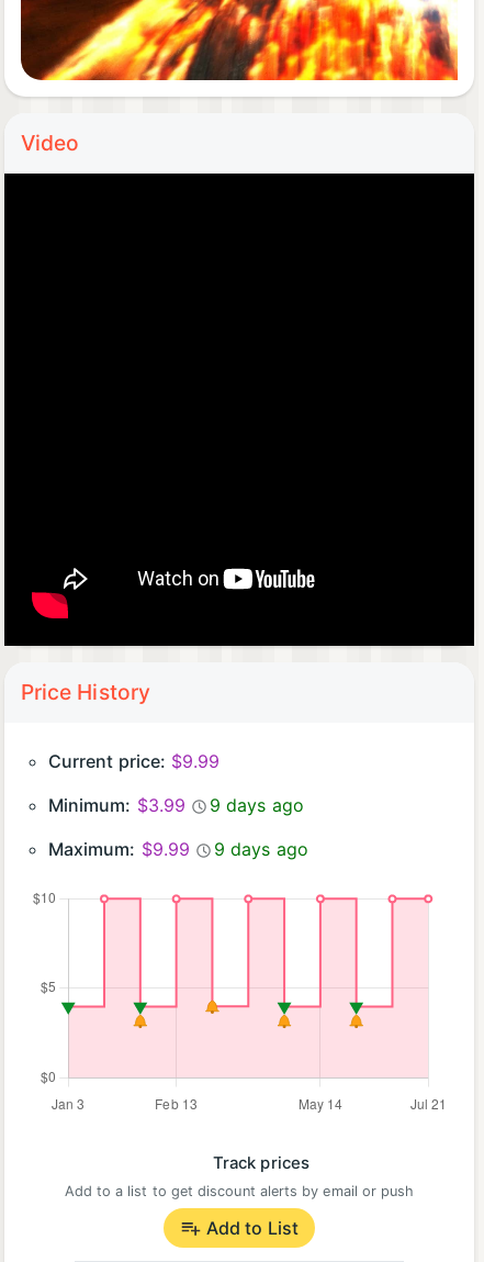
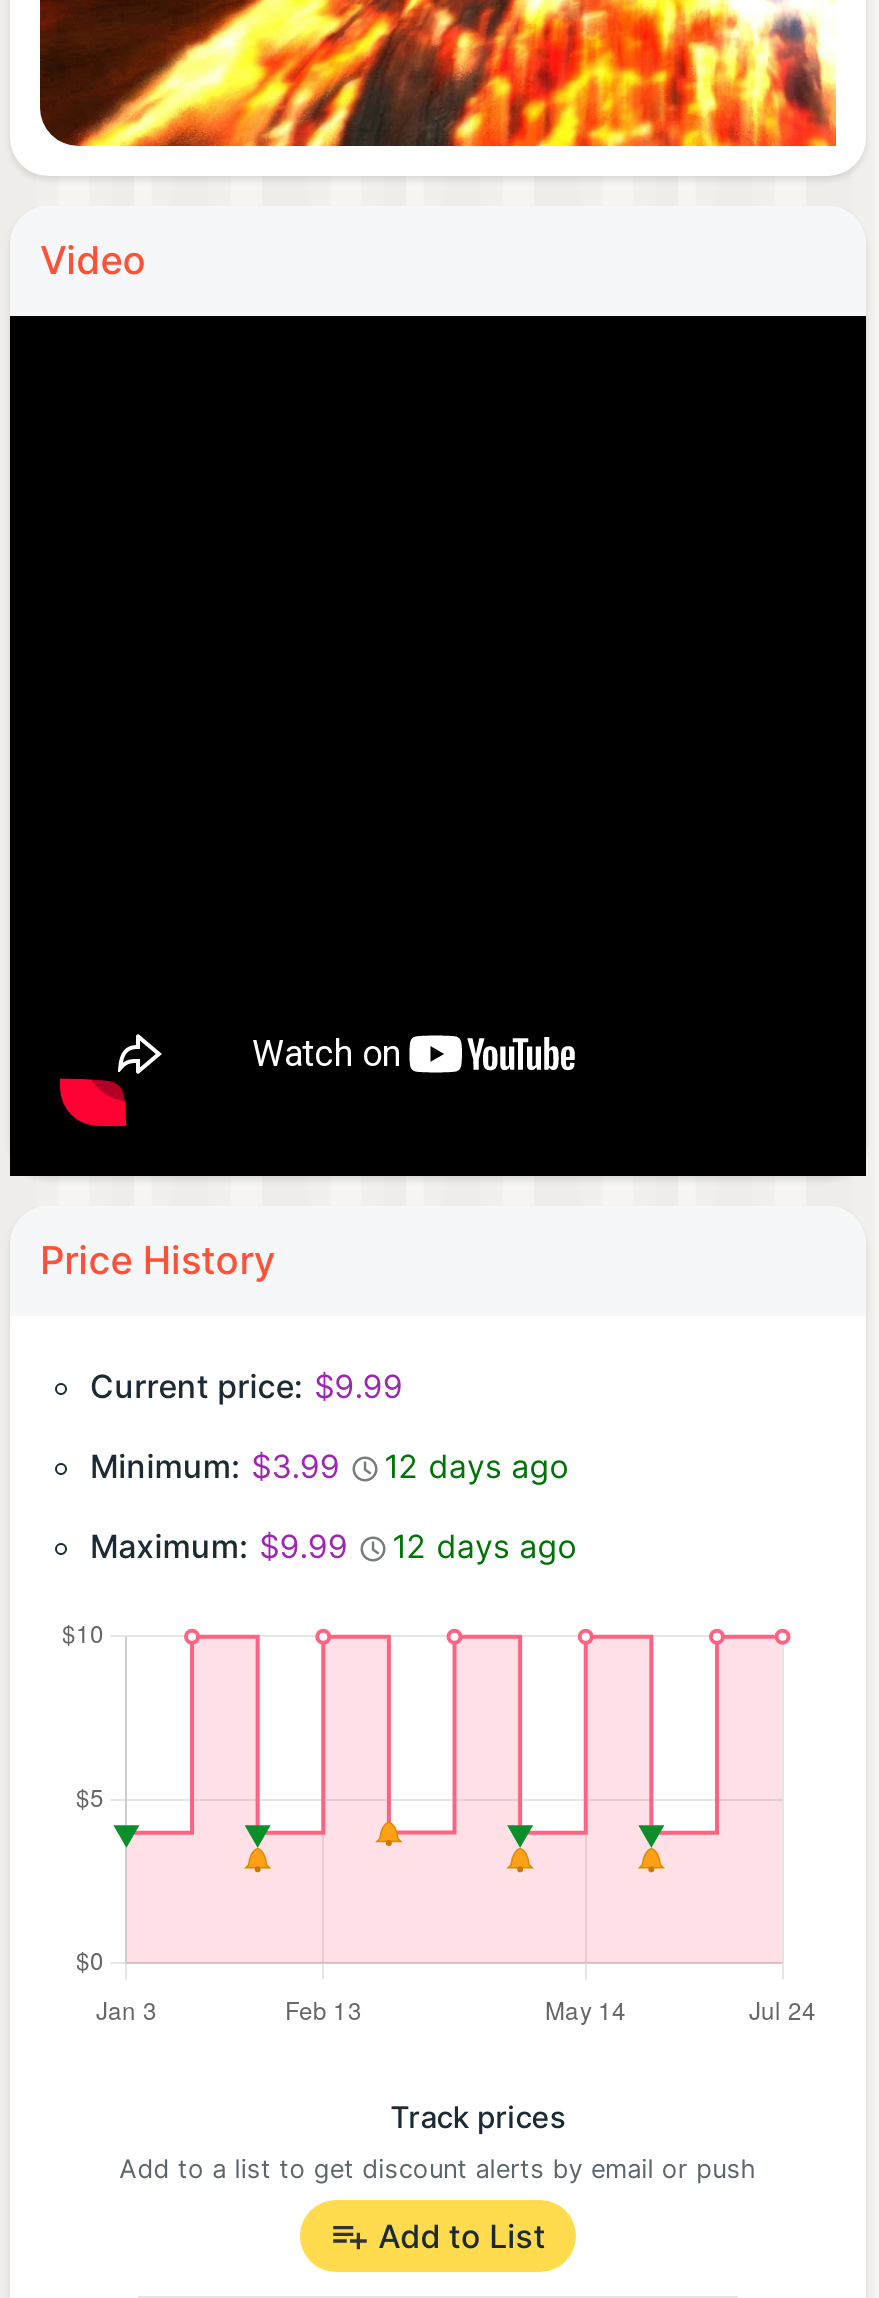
[64,794,304,816] Minimum: $3.99 9 days ago -> [118,1446,570,1486] Minimum: $3.99 12 days ago
[64,838,308,860] Maximum: $9.99 9 days ago -> [118,1526,578,1566] Maximum: $9.99 12 days ago

